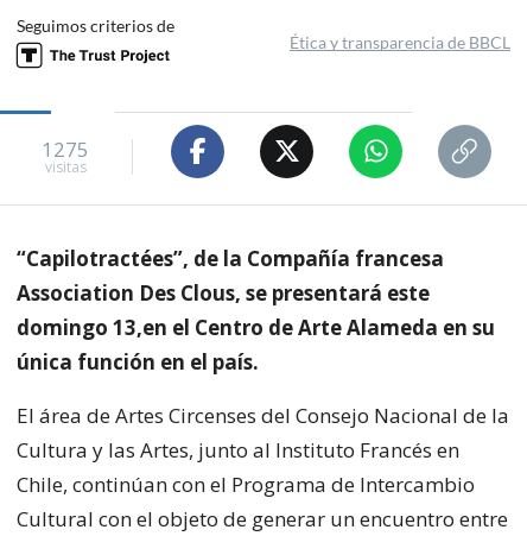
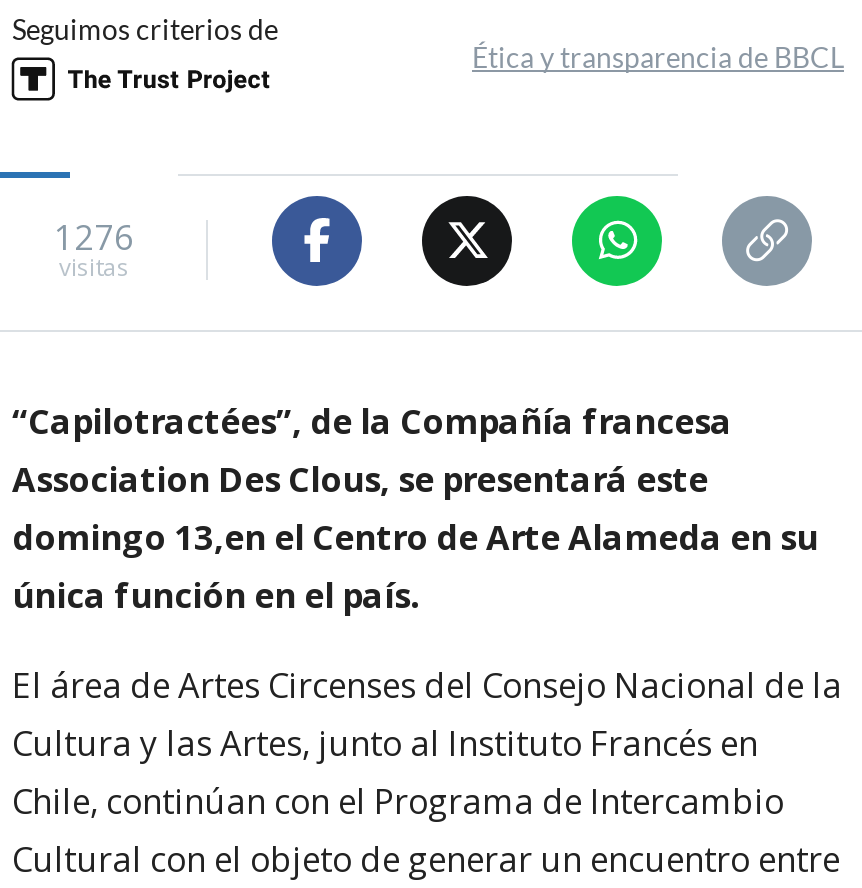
[42,136,89,163] 1275 -> [54,215,134,261] 1276

